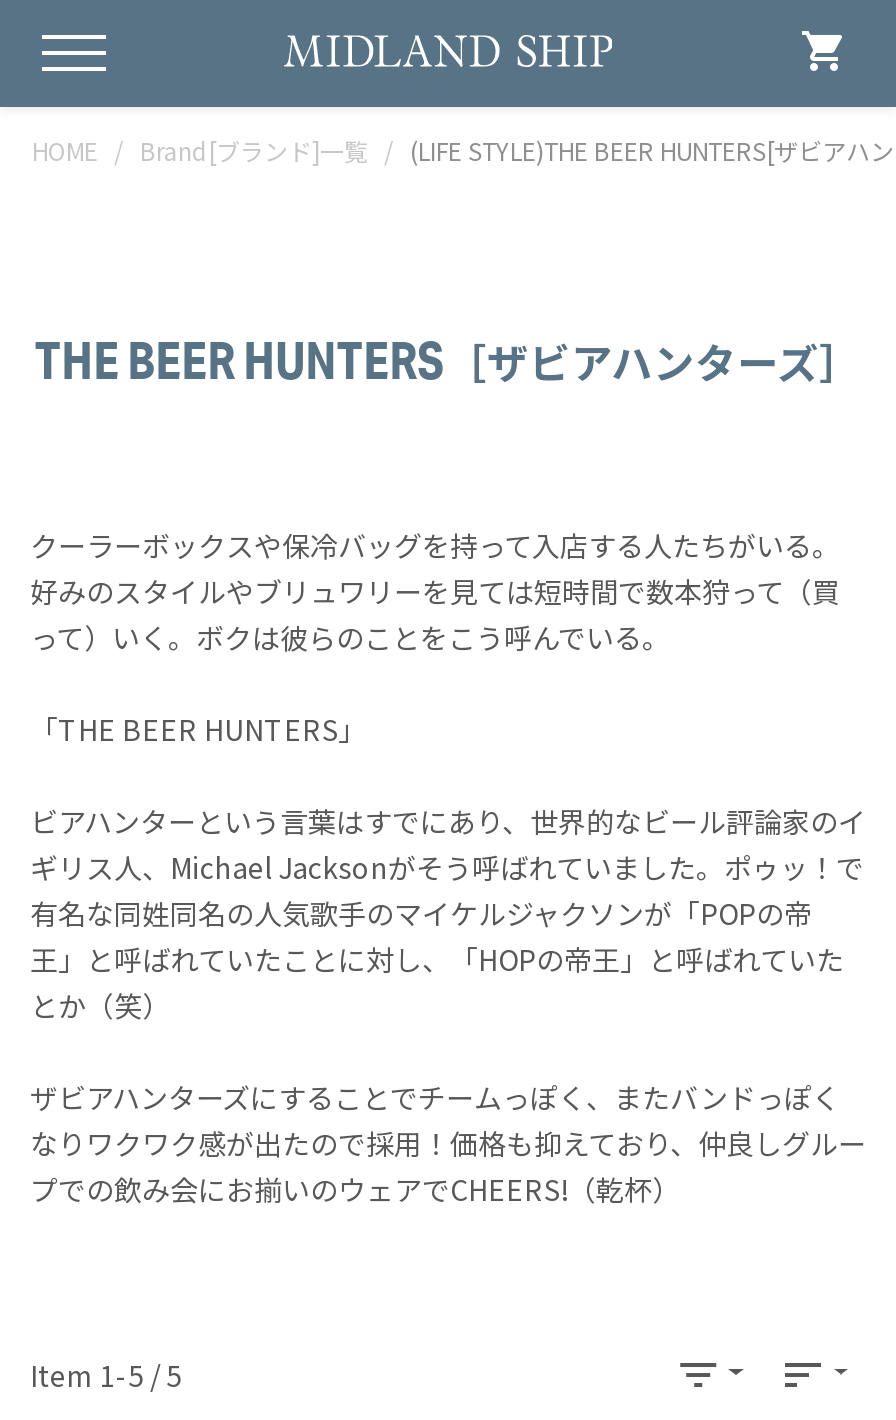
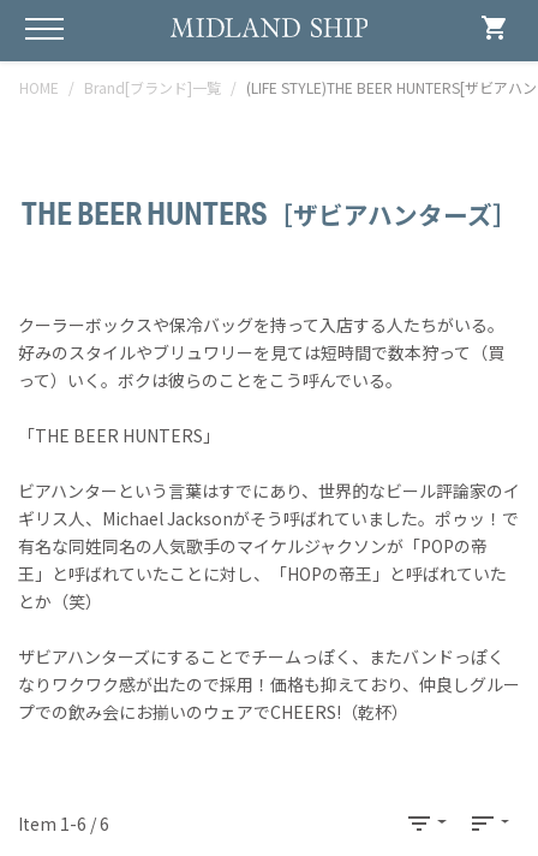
[30,1354,182,1394] Item 1-5 / 5 -> [18,811,109,835] Item 1-6 / 6

